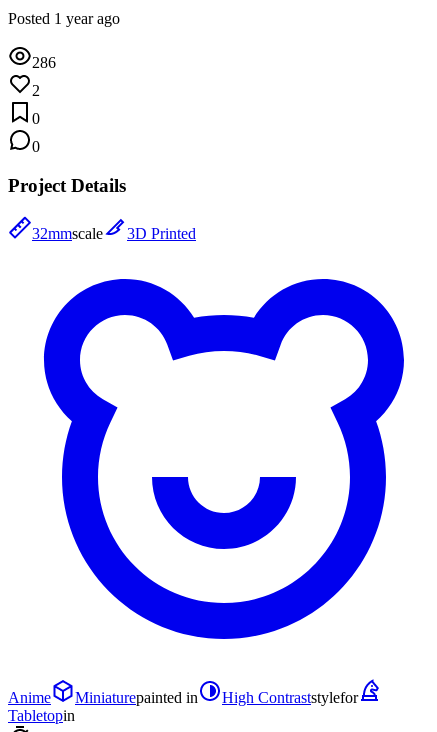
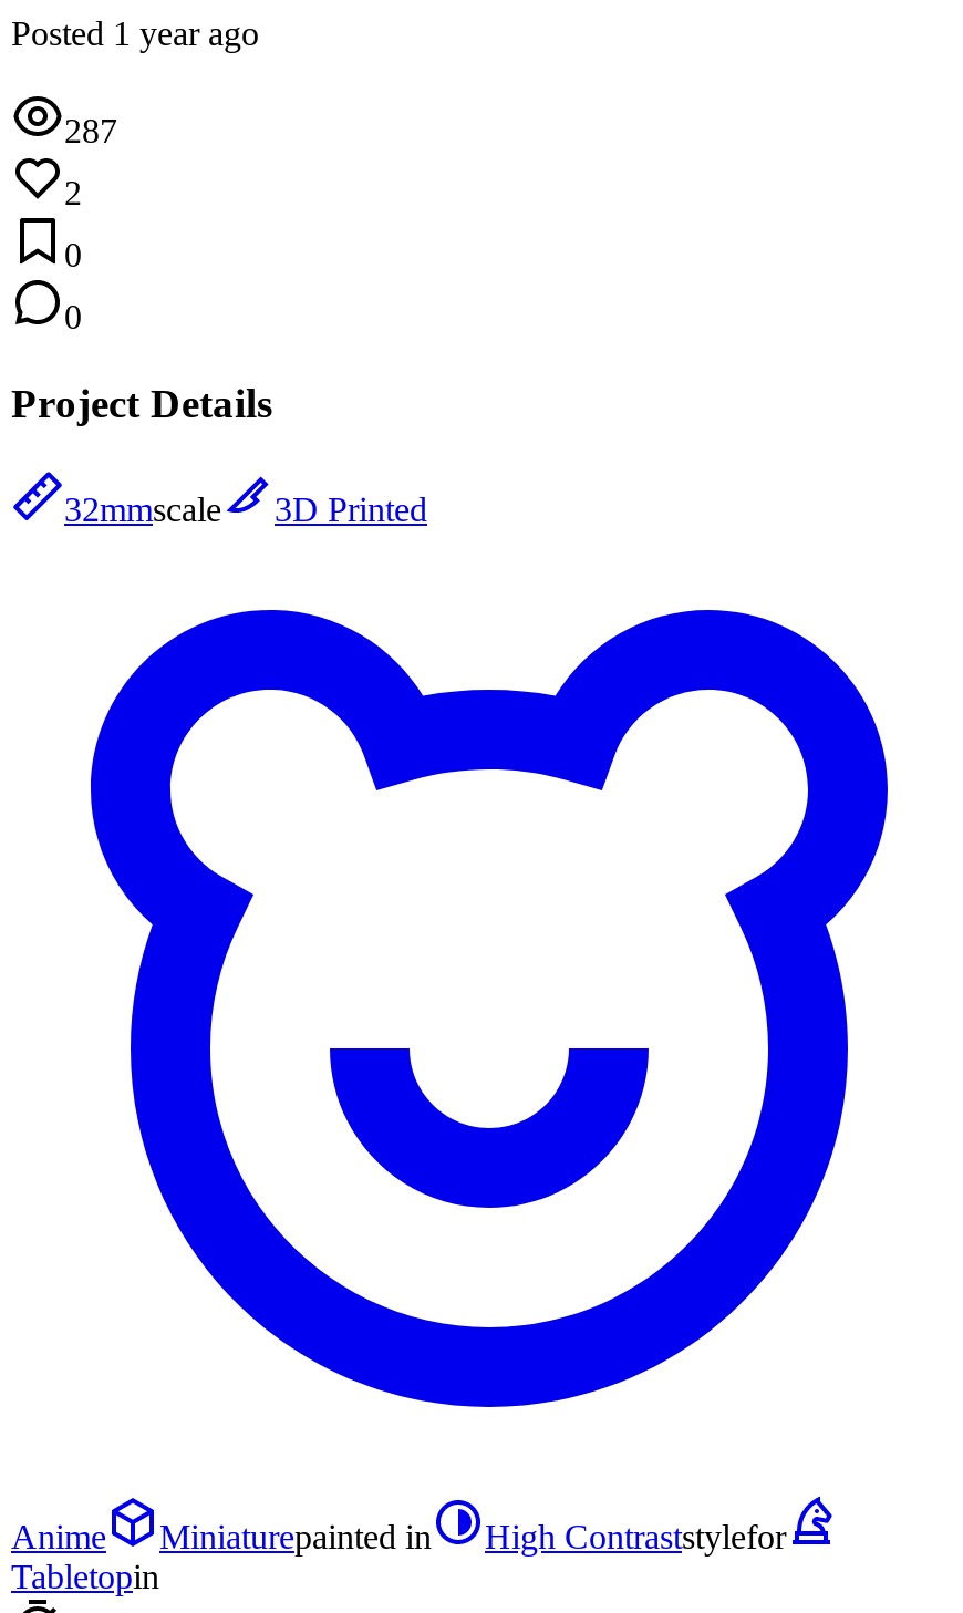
[32,54,56,71] 286 -> [64,111,117,149] 287

